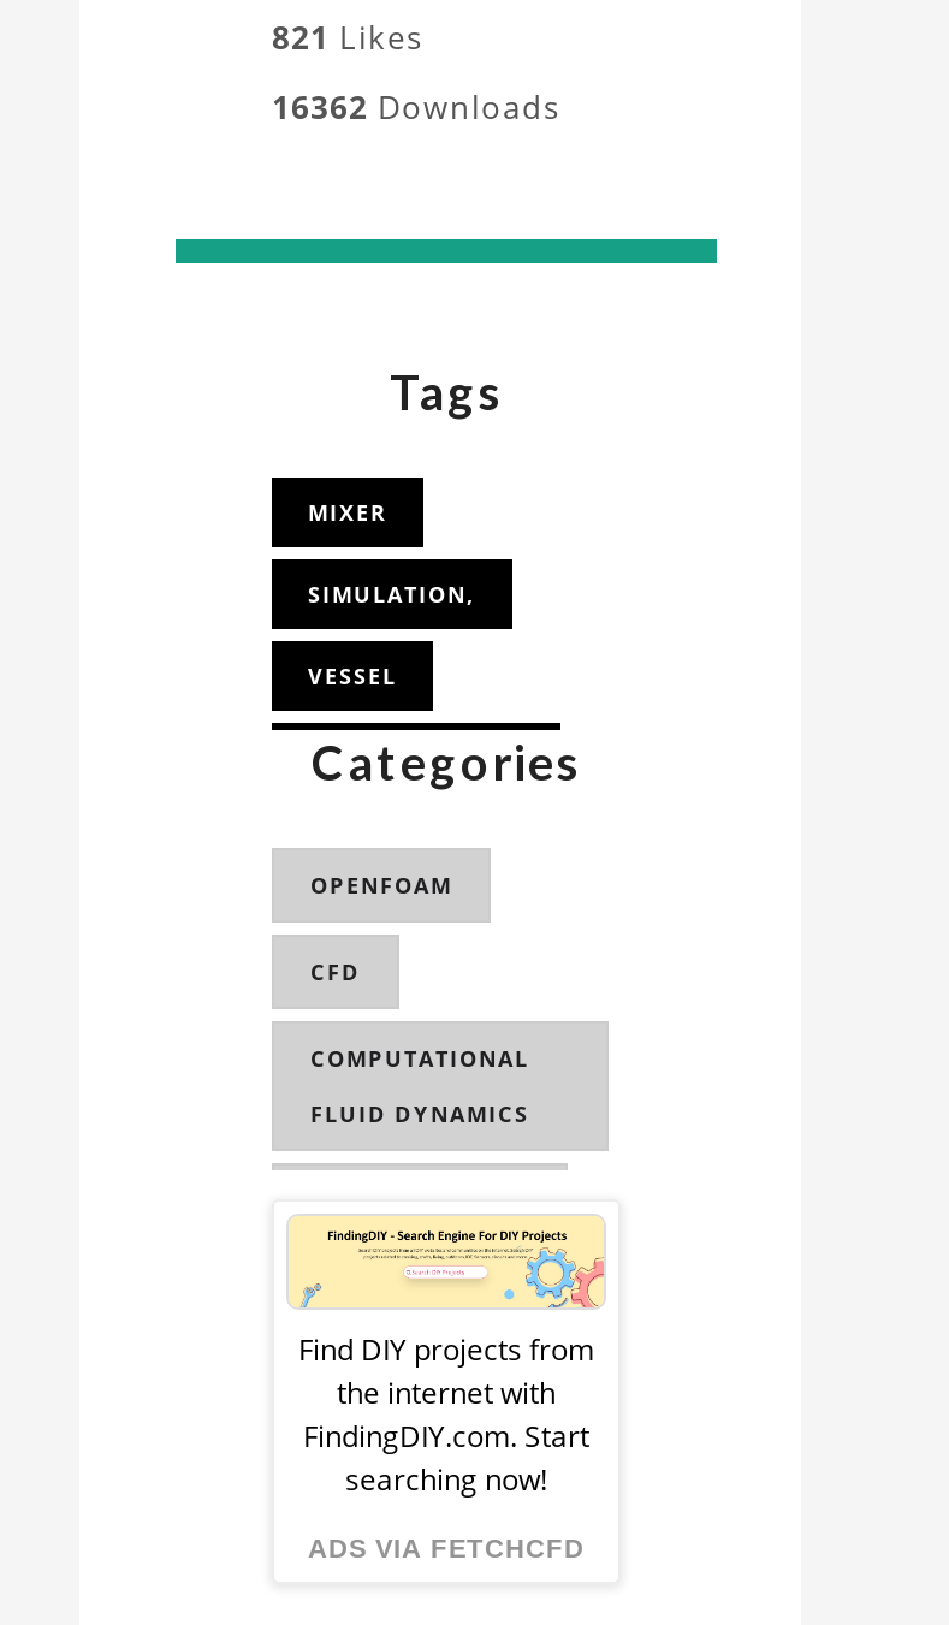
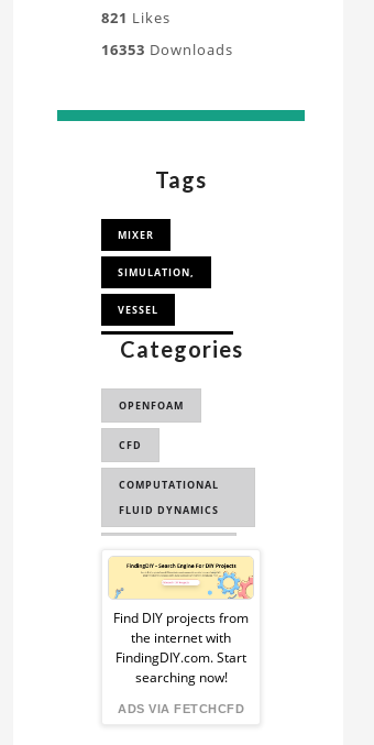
[272,85,560,129] 16362 Downloads -> [101,40,233,59] 16353 Downloads

